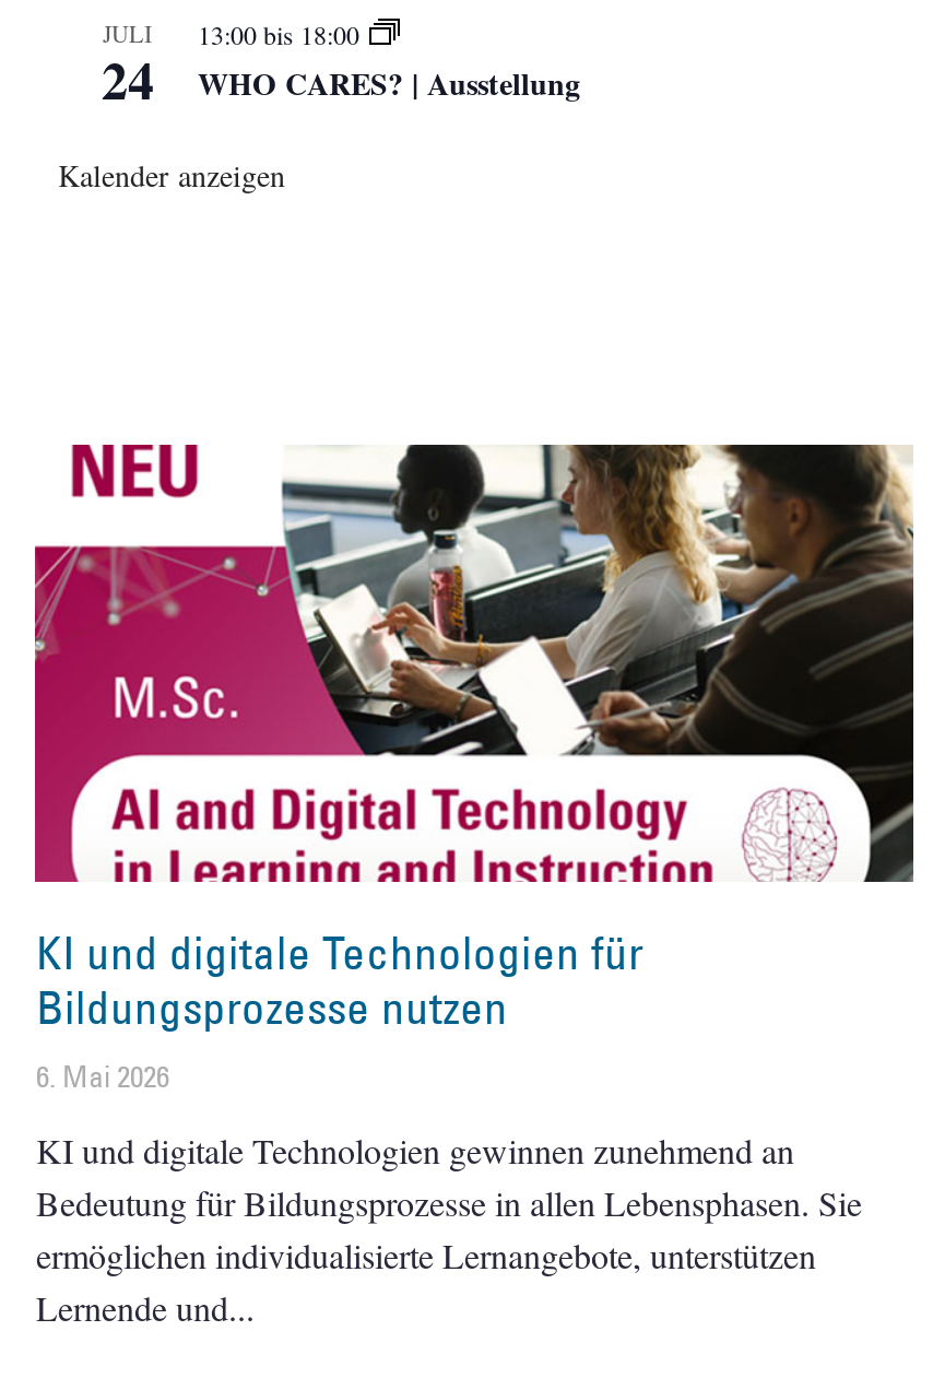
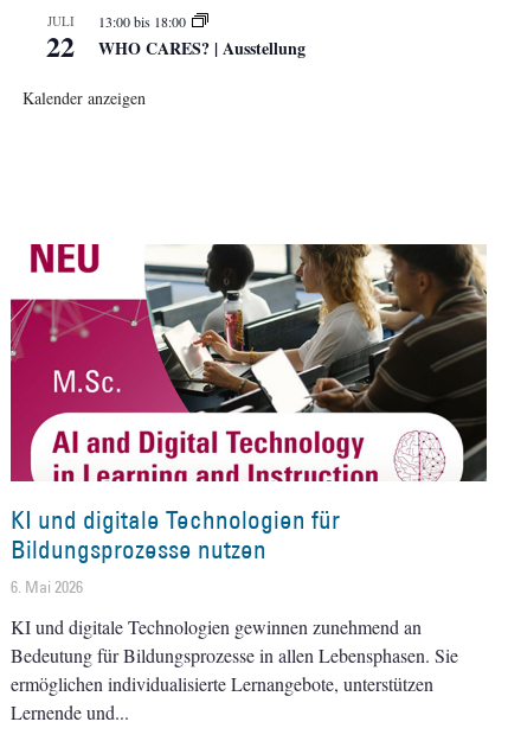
[101,40,154,116] 24 -> [47,25,75,66] 22

